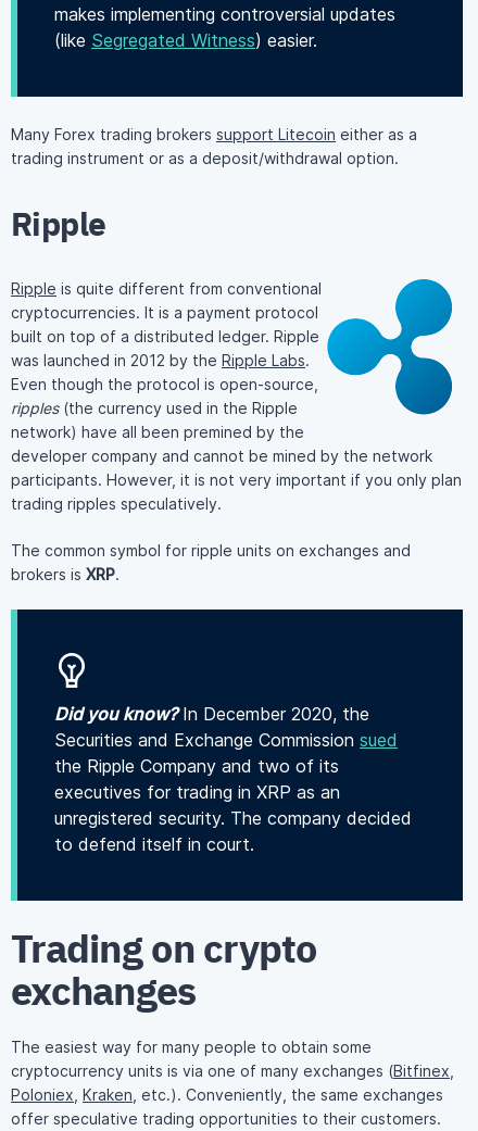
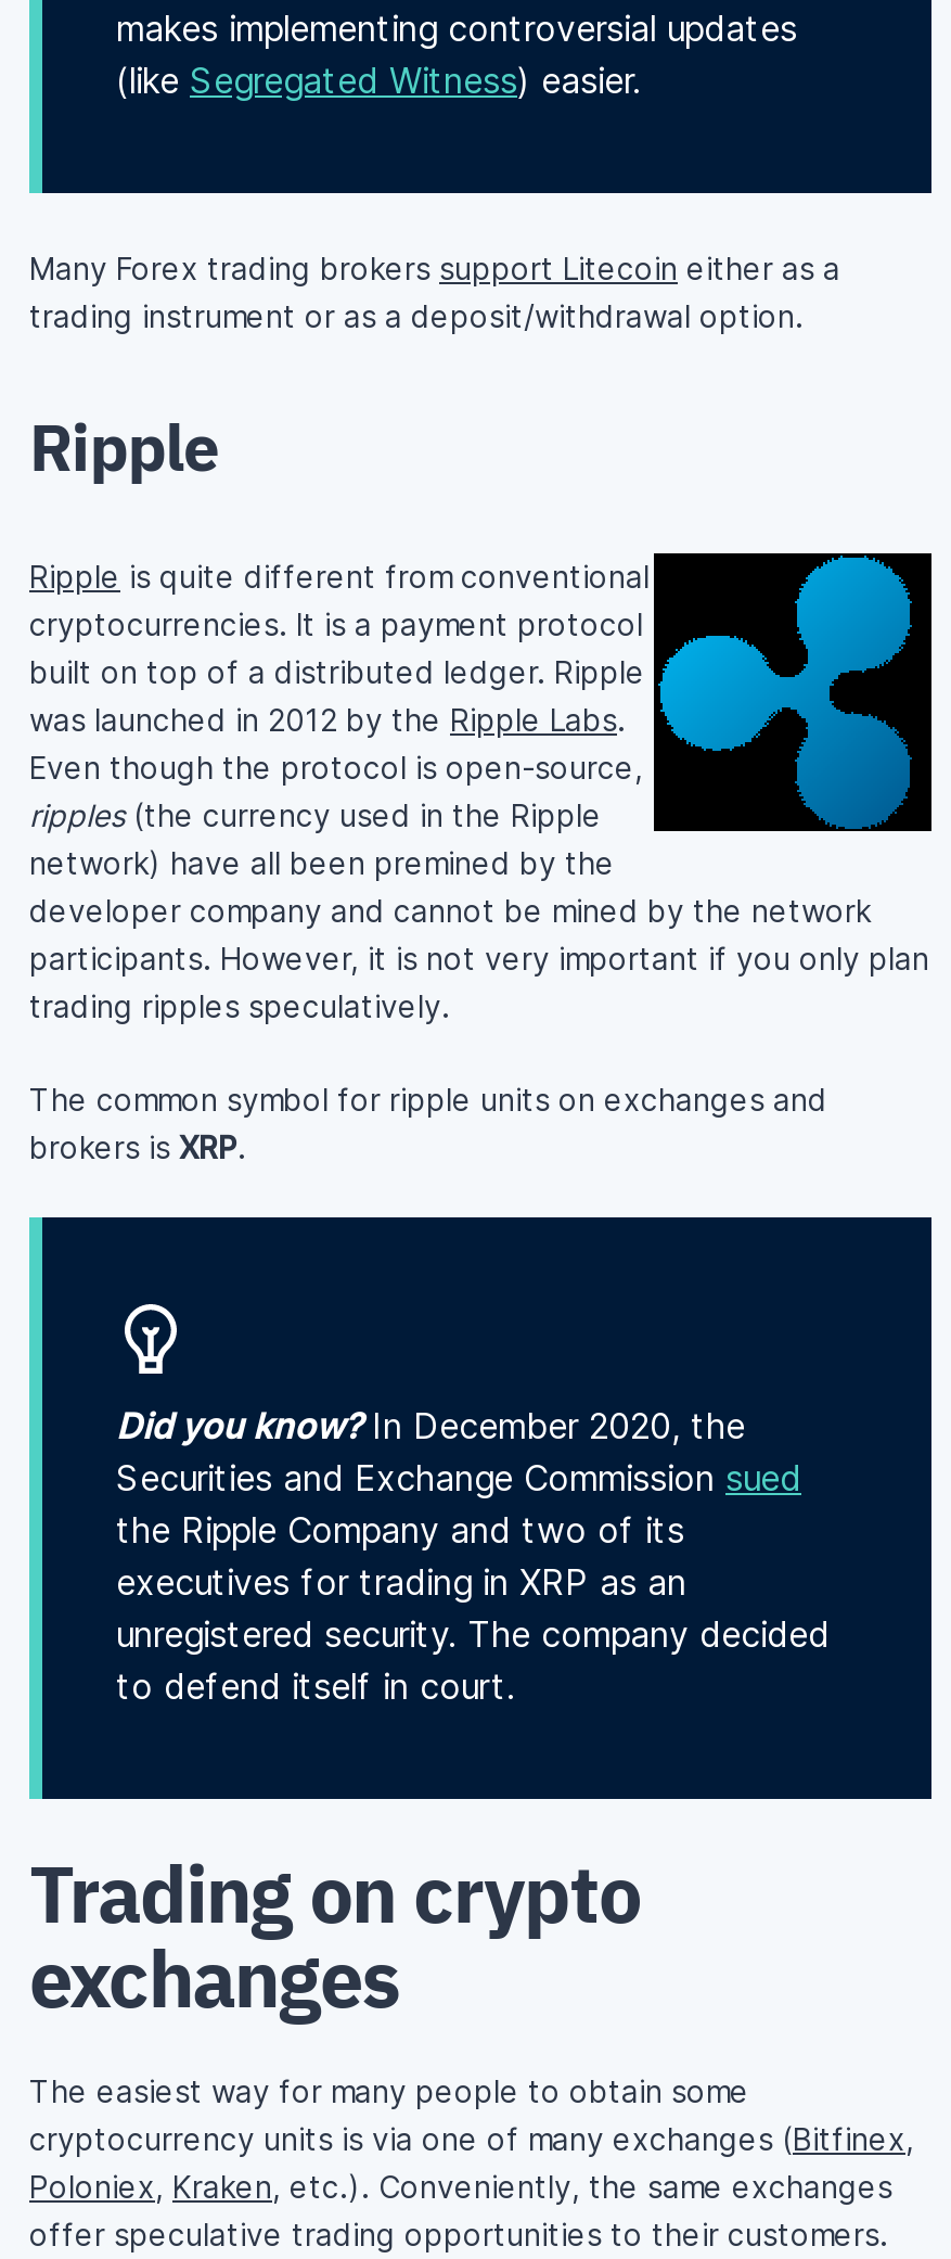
[324,277,463,416] [image] -> [652,551,934,833] [image]

